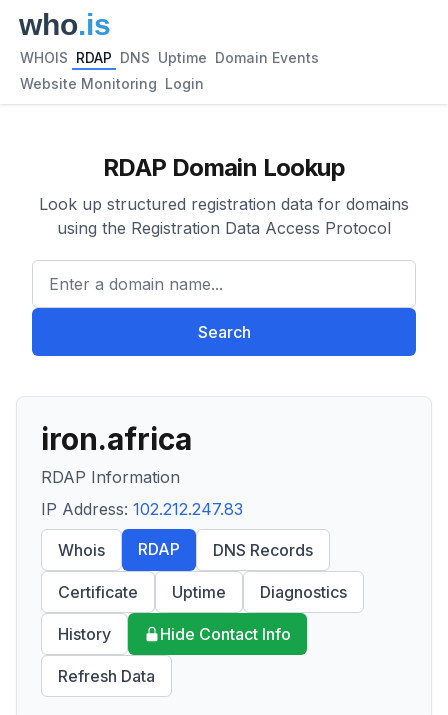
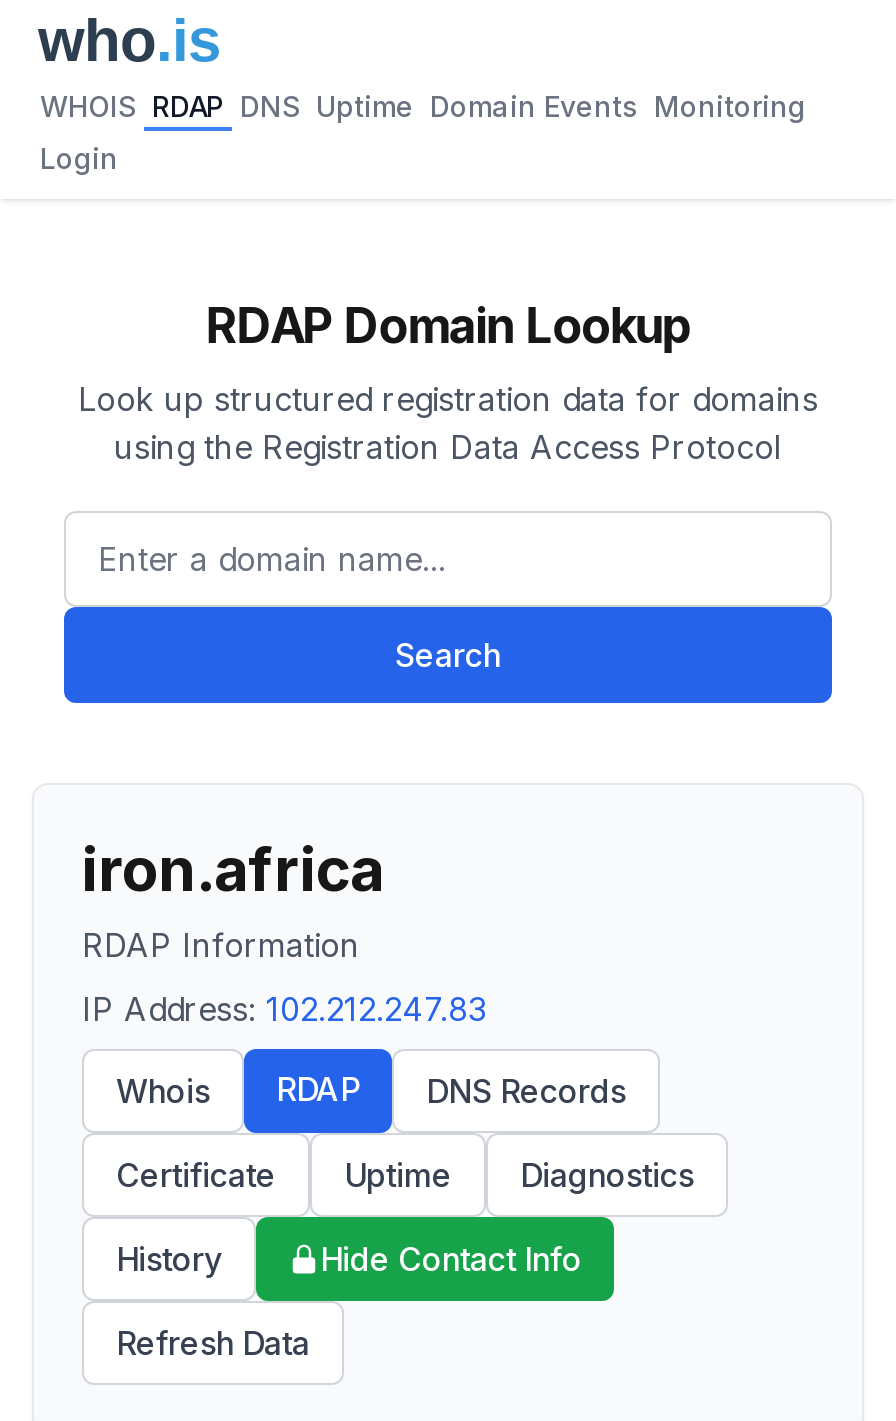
[20,49,319,66] WHOIS RDAP DNS Uptime Domain Events -> [40,89,806,123] WHOIS RDAP DNS Uptime Domain Events Monitoring
[20,75,204,92] Website Monitoring Login -> [40,141,118,175] Login

